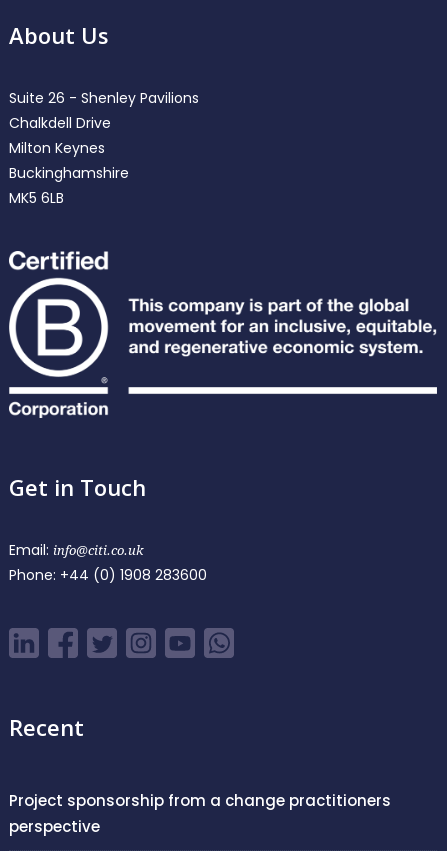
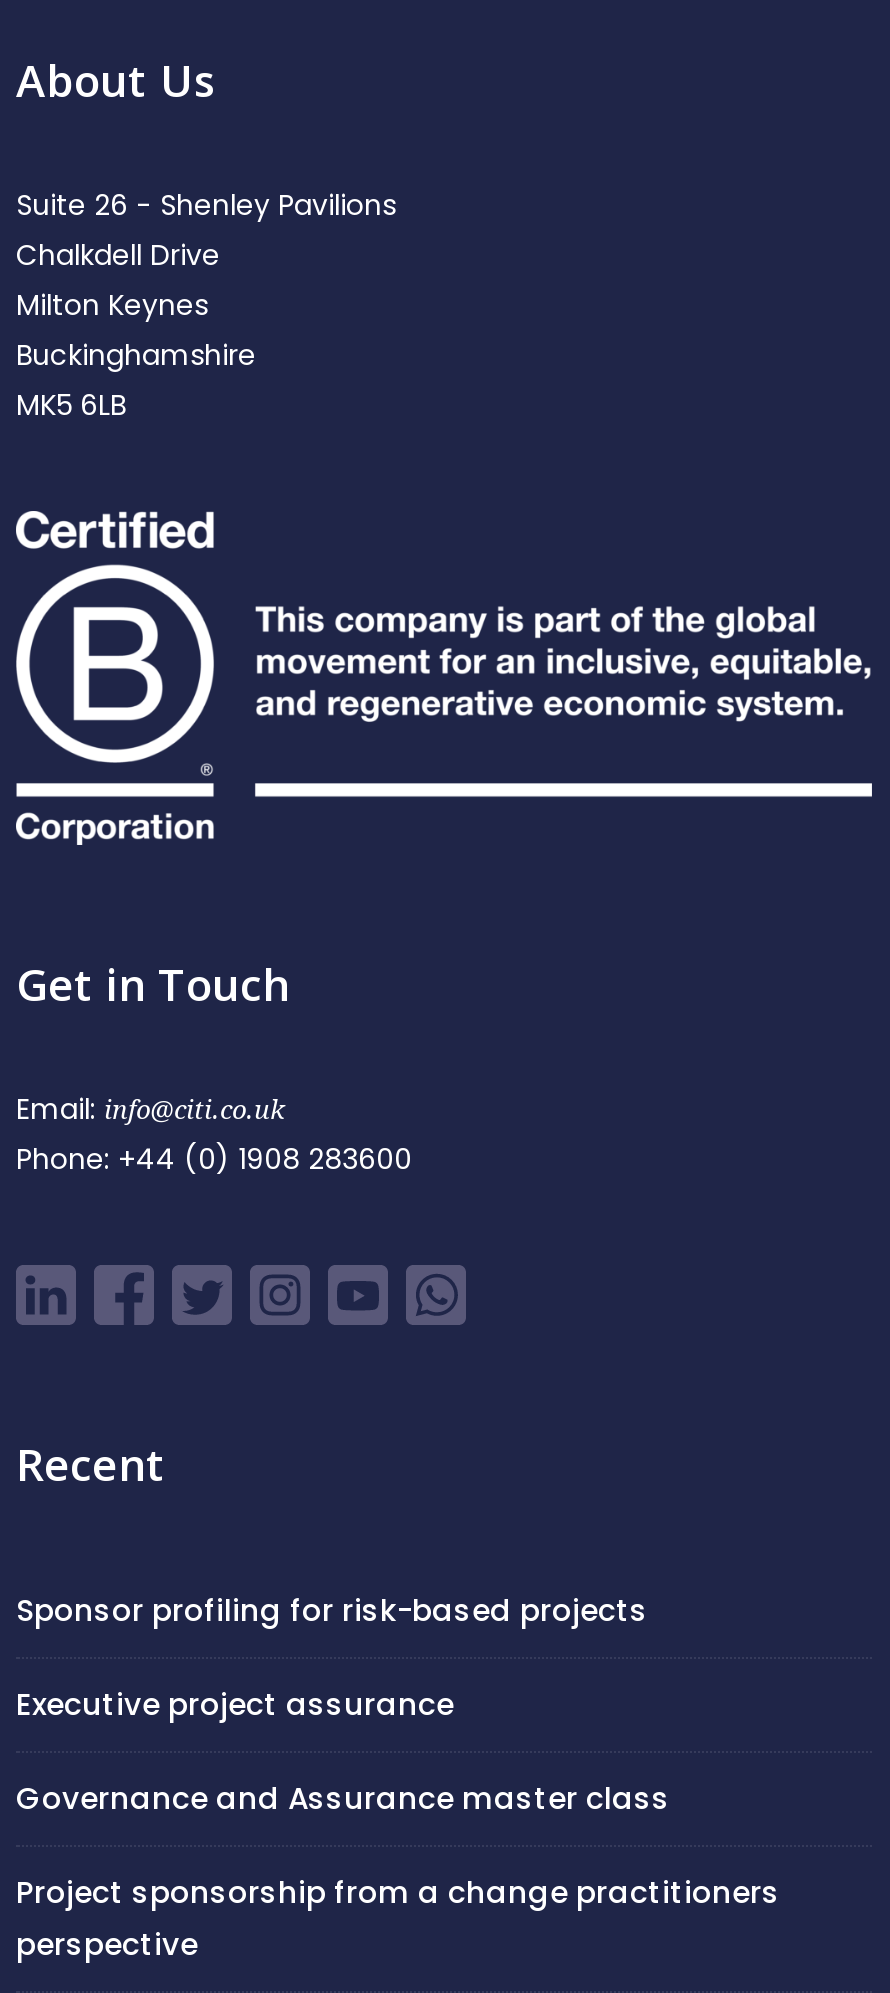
none -> [16,1589,670,1819] Sponsor profiling for risk-based projects | Executive project assurance | Governance and Assurance master class

